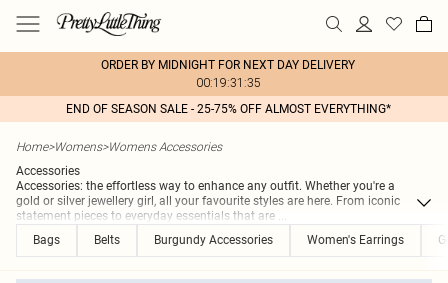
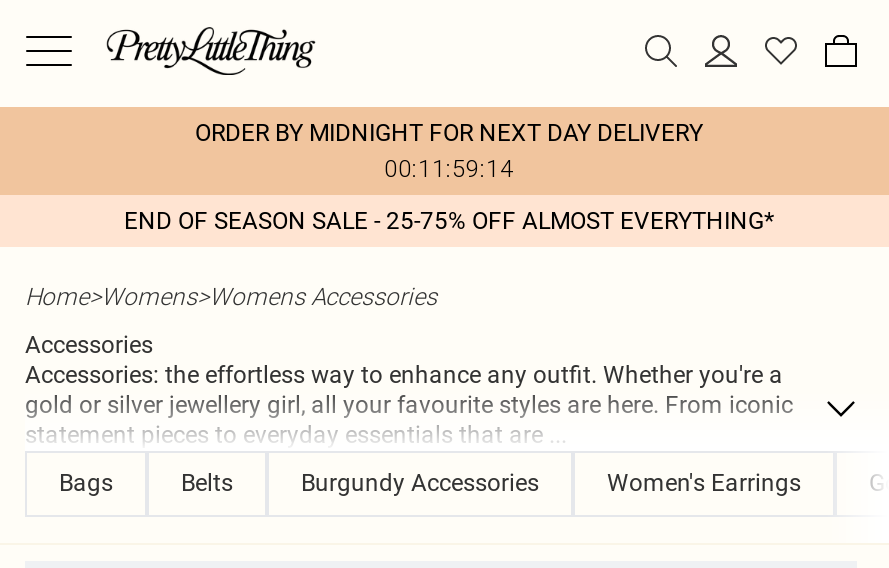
[195,75,260,90] 00:19:31:35 -> [384,153,514,183] 00:11:59:14

